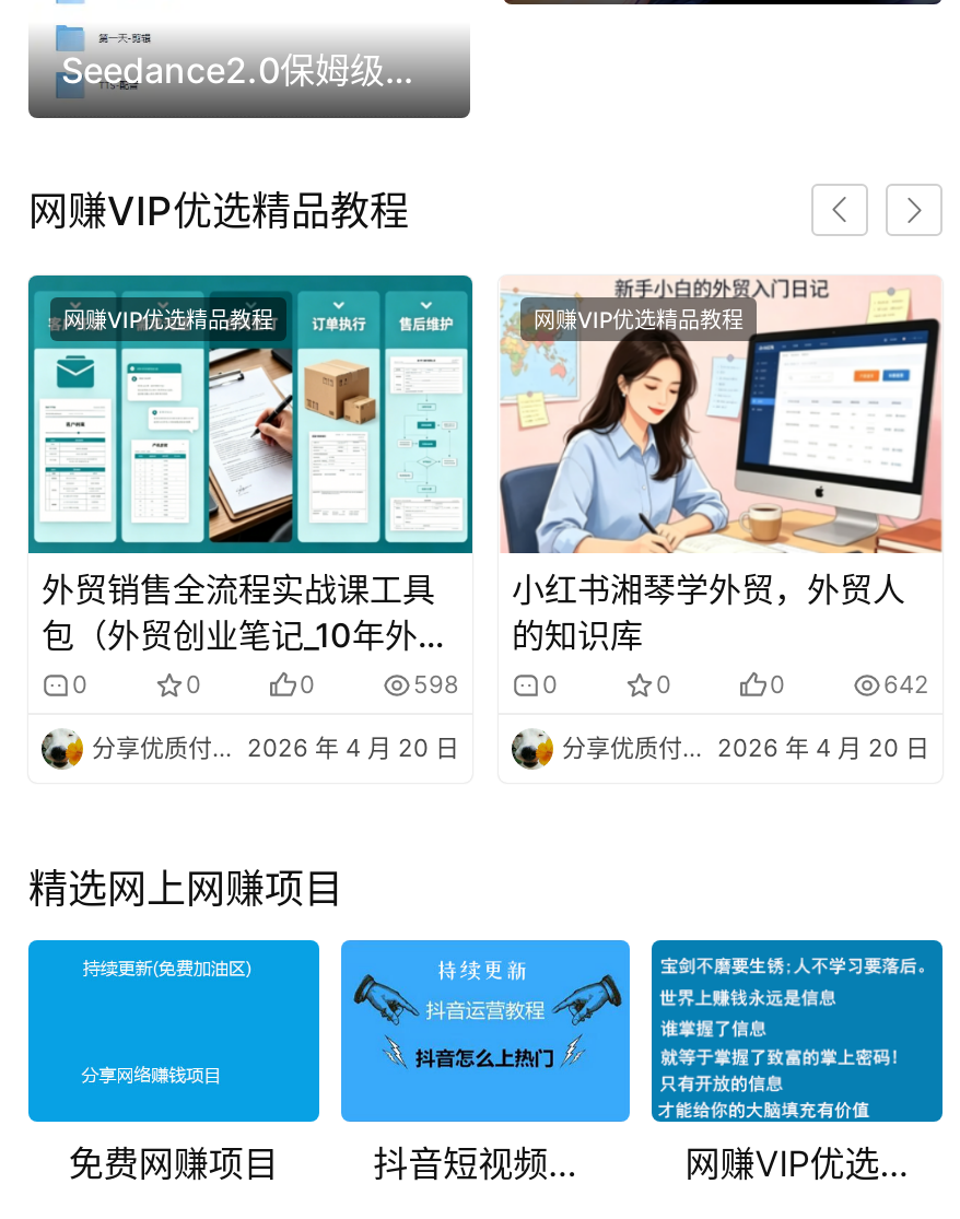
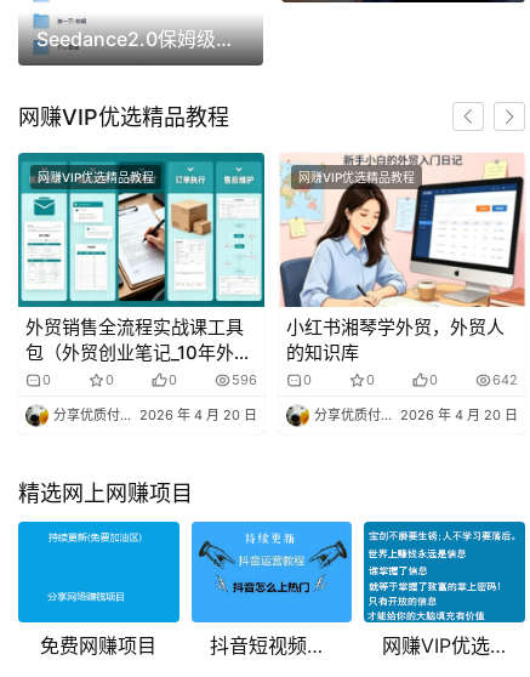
[413,669,459,700] 598 -> [232,371,257,388] 596

